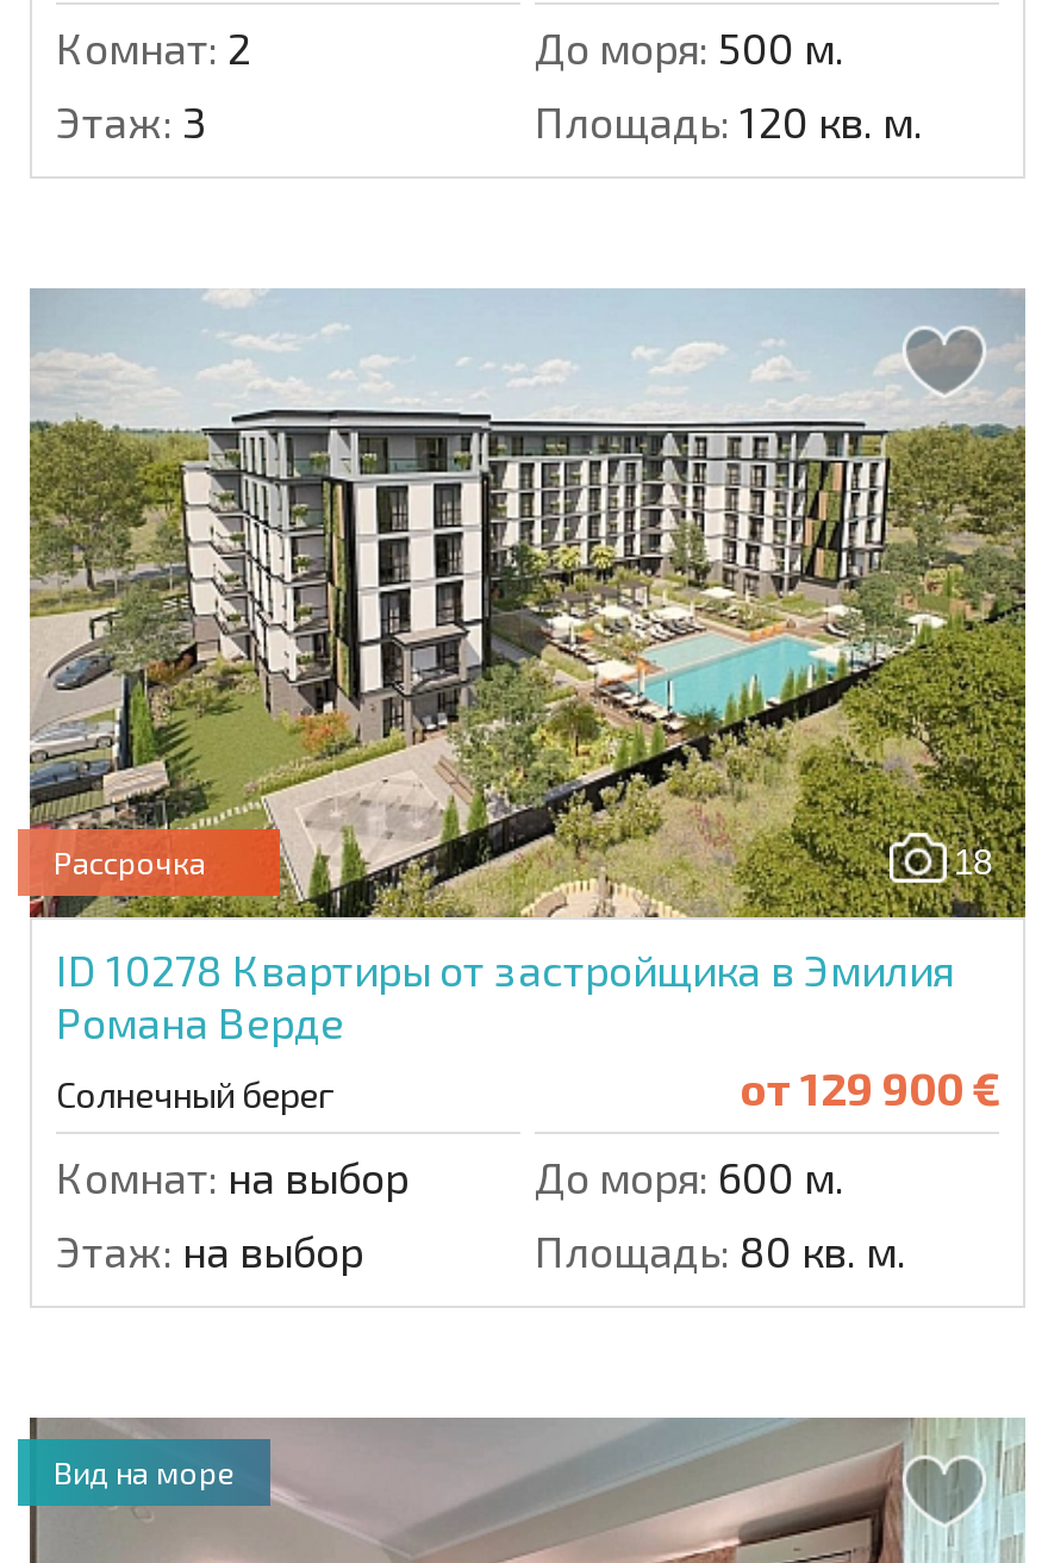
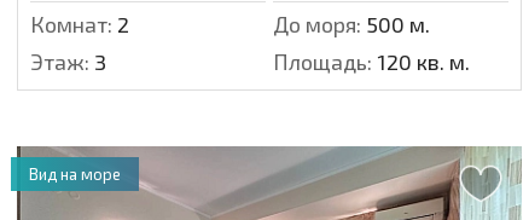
[15,288,1028,1278] [image] | 18 | Рассрочка | ID 10278 Квартиры от застройщика в Эмилия | Романа Верде | Солнечный берег | от 129 900 € | Комнат: на выбор | До моря: 600 м. | Этаж: на выбор | Площадь: 80 кв. м. -> none

